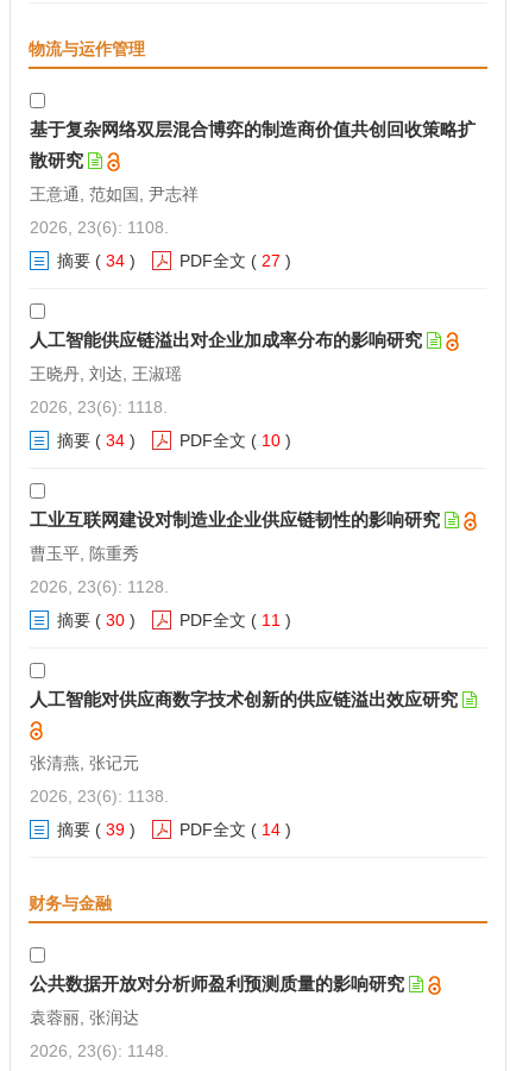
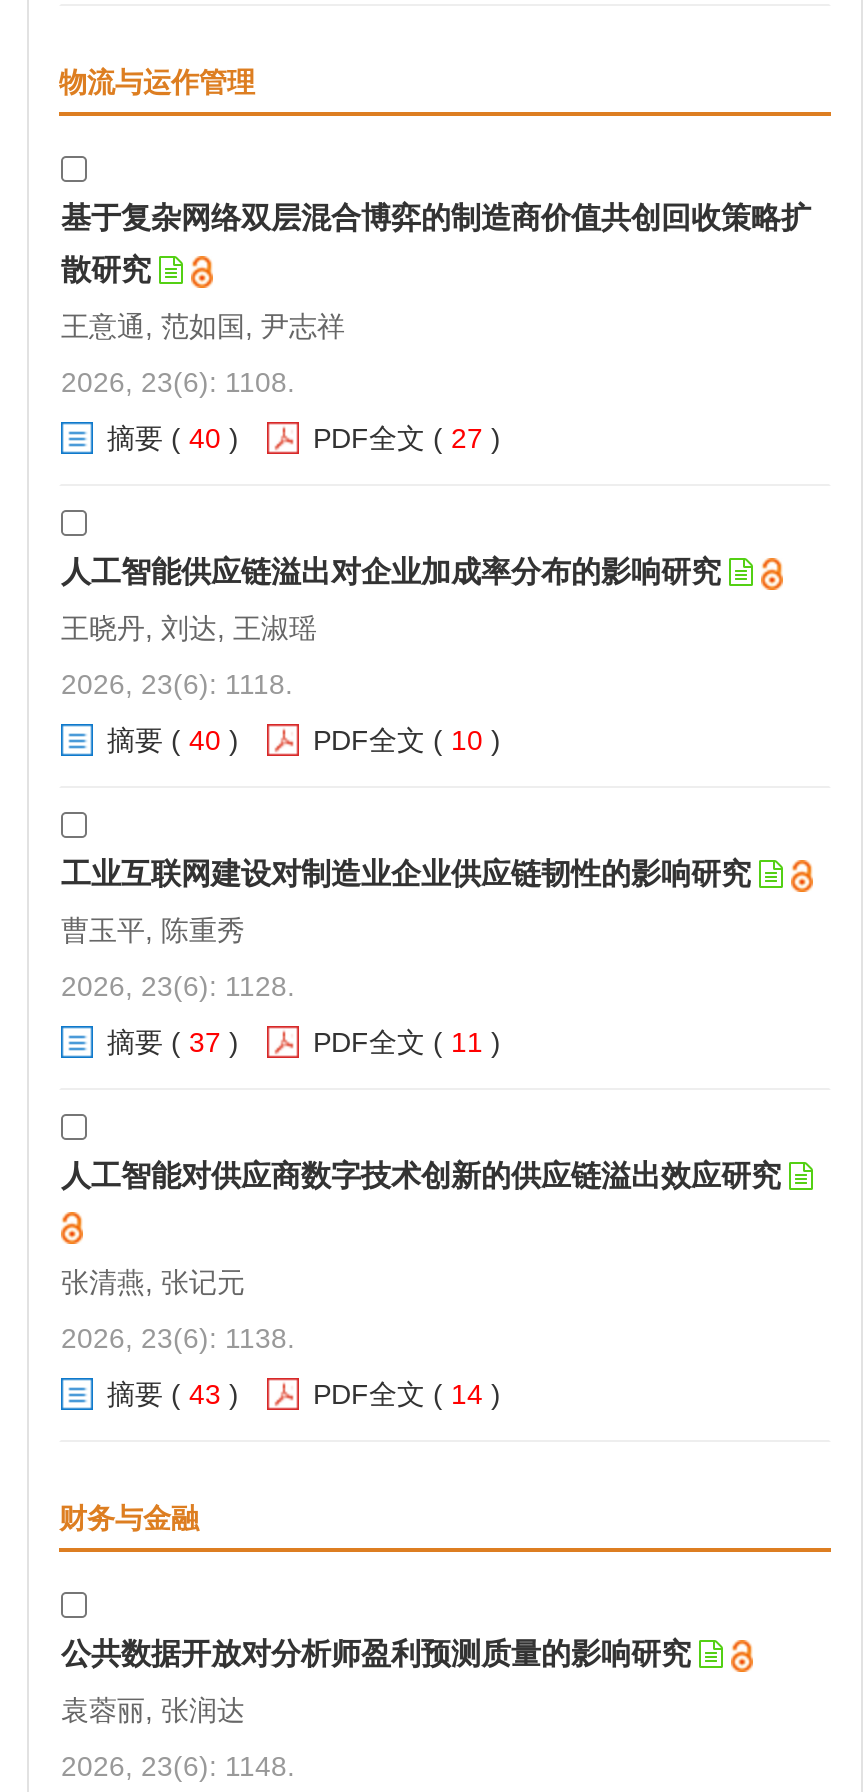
[57,251,140,270] 摘要( 34) -> [107,422,247,454] 摘要( 40)
[57,431,140,450] 摘要( 34) -> [107,724,247,756] 摘要( 40)
[57,610,140,629] 摘要( 30) -> [107,1026,247,1058] 摘要( 37)
[57,820,140,839] 摘要( 39) -> [107,1378,247,1410] 摘要( 43)

